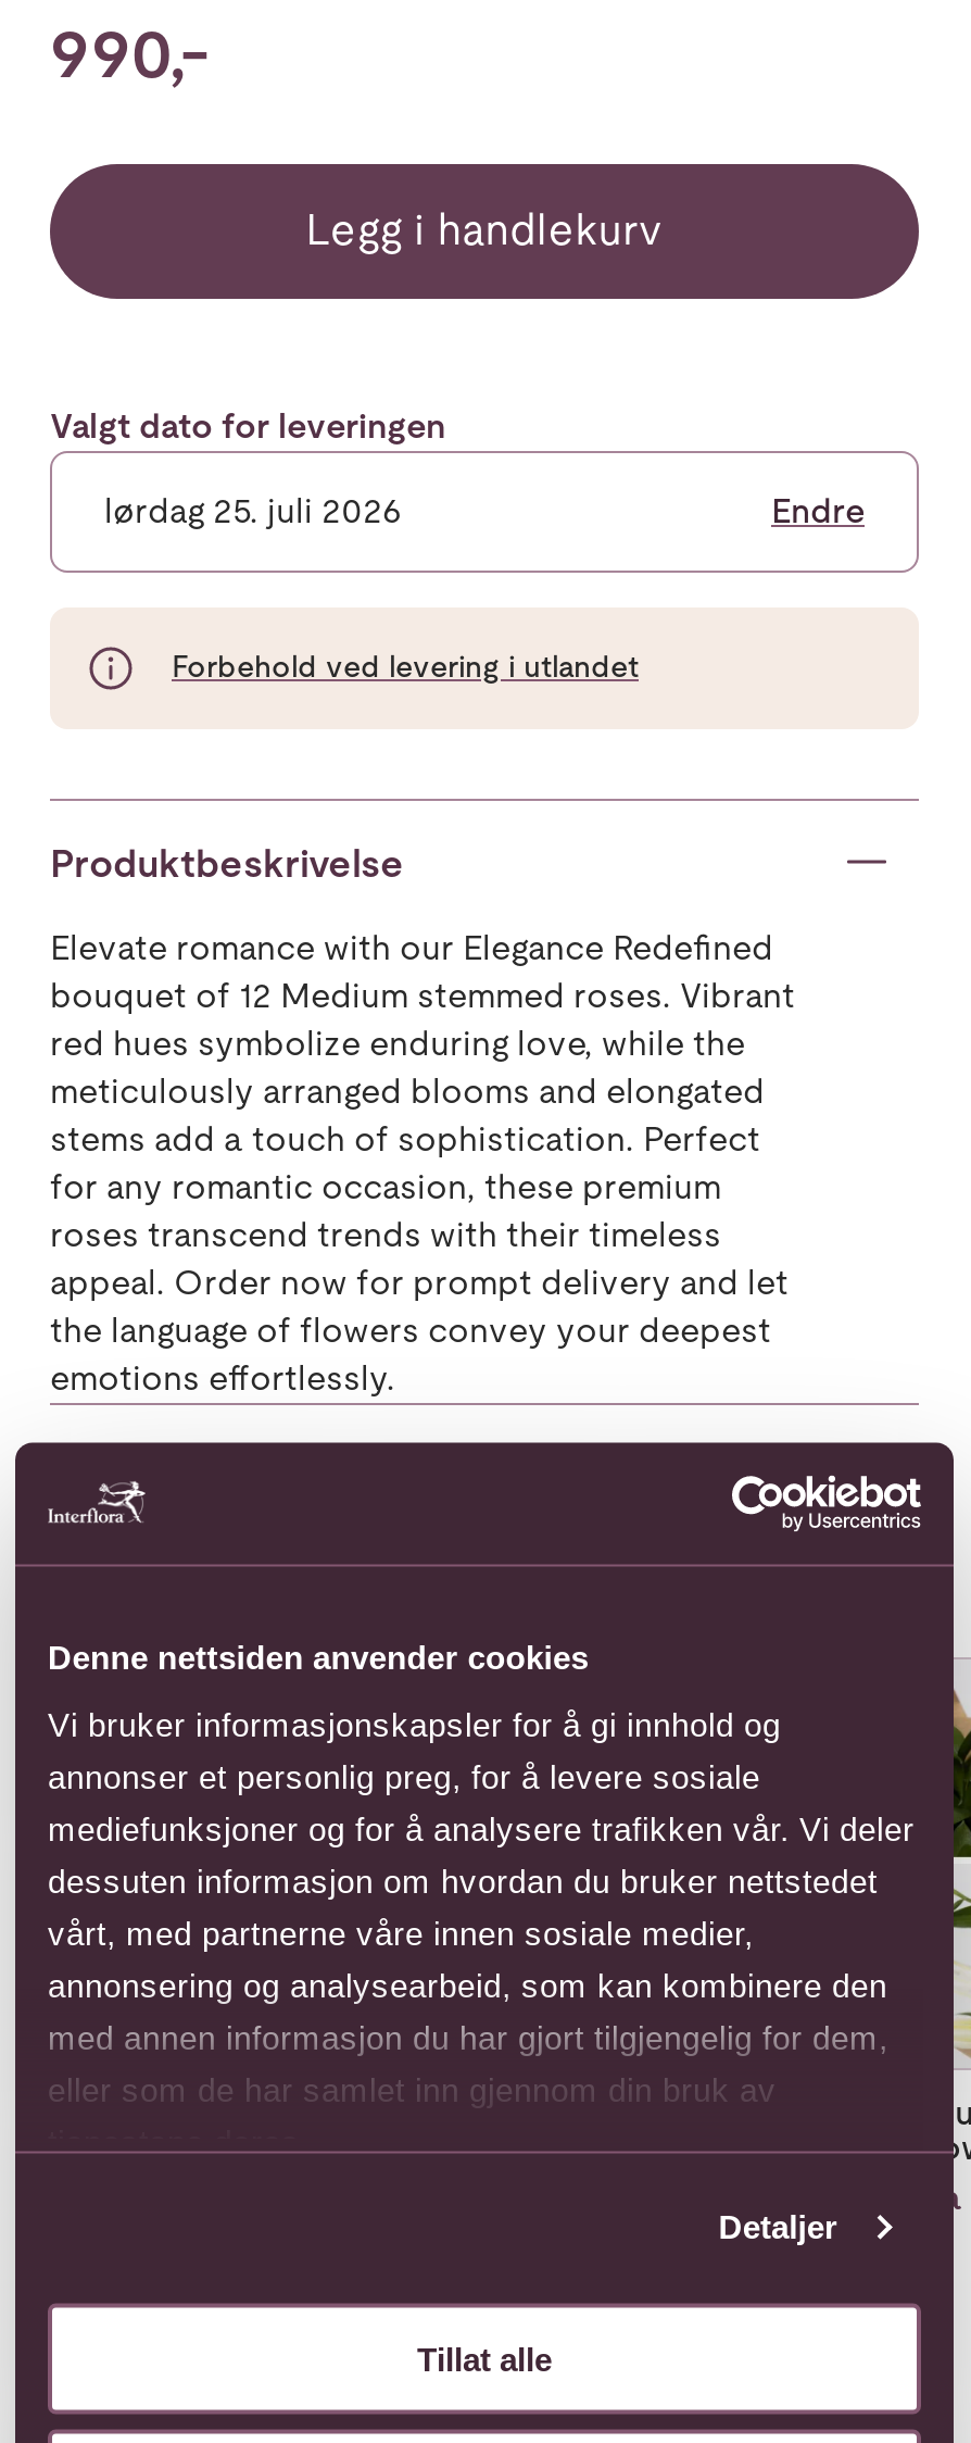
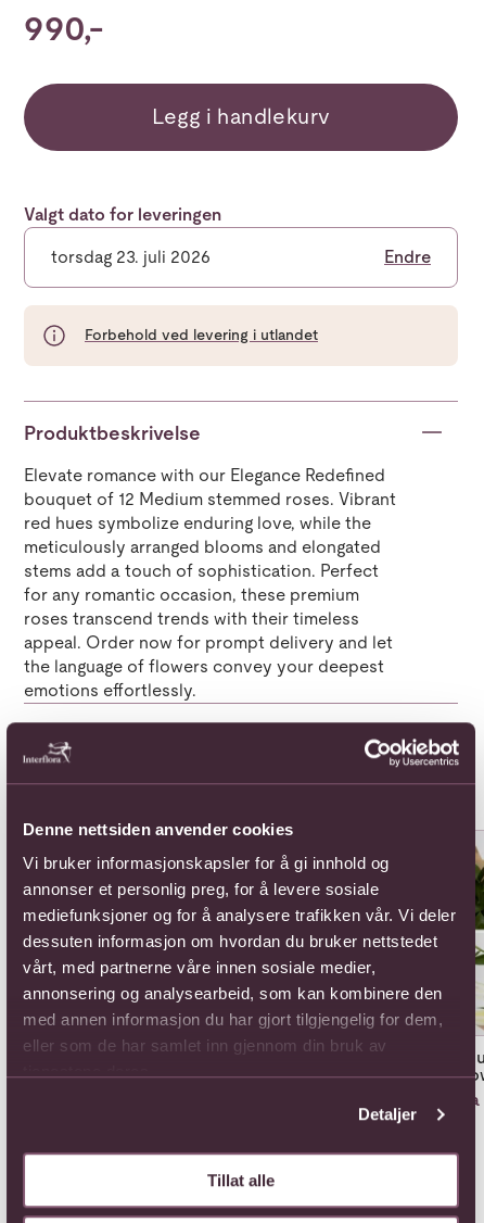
[104,489,402,530] lørdag 25. juli 2026 -> [51,246,211,267] torsdag 23. juli 2026

